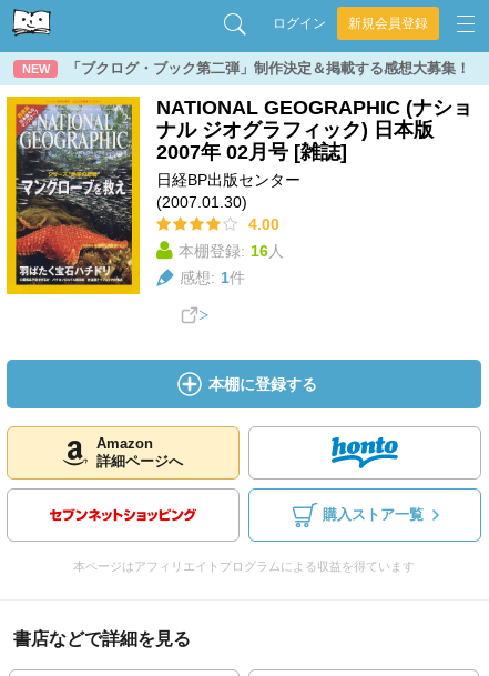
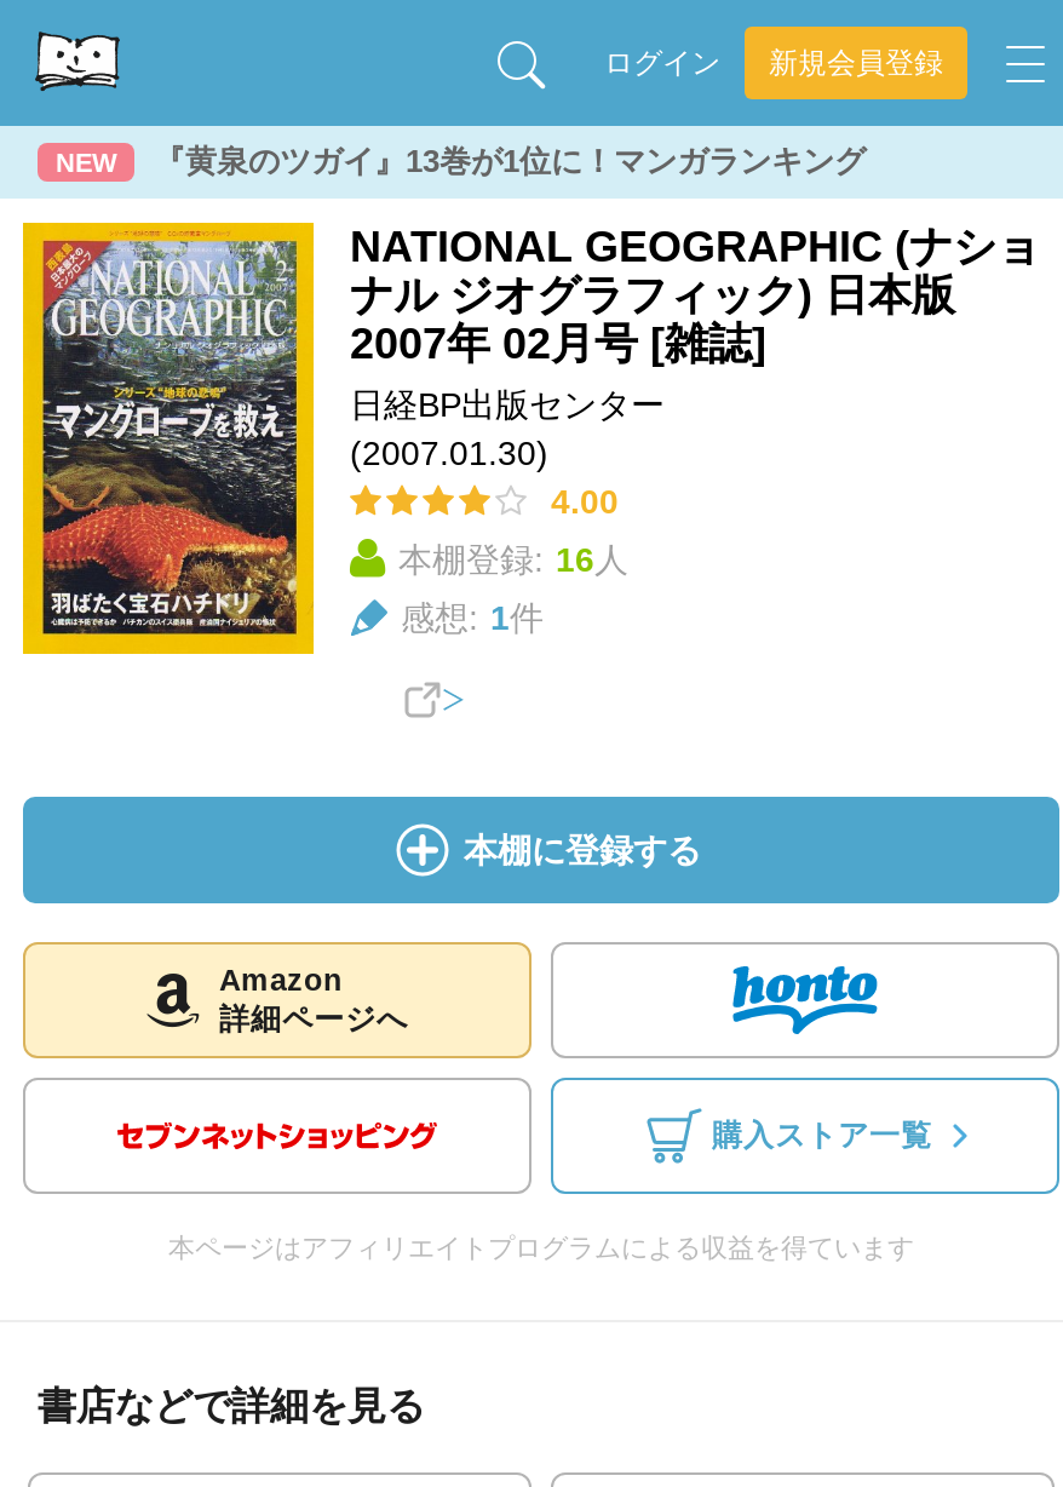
[67,60,470,77] 「ブクログ・ブック第二弾」制作決定＆掲載する感想大募集！ -> [154,143,866,179] 『黄泉のツガイ』13巻が1位に！マンガランキング

